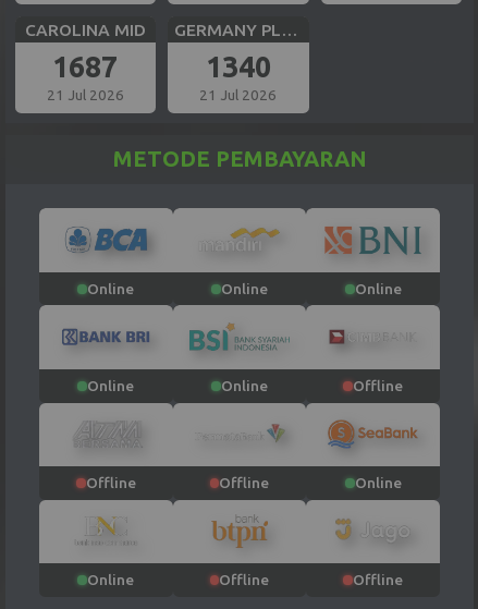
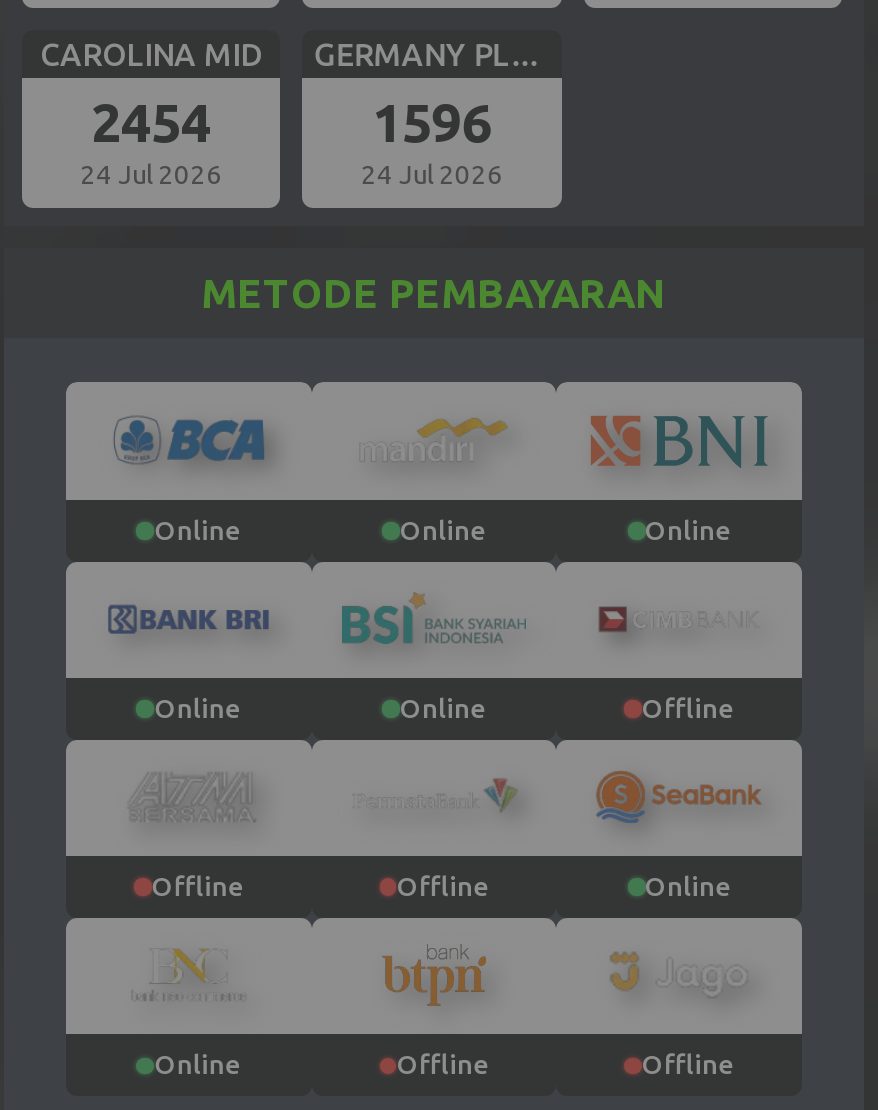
[53,50,118,83] 1687 -> [91,93,211,153] 2454
[206,50,271,83] 1340 -> [372,93,492,153] 1596
[47,87,124,103] 21 Jul 2026 -> [80,159,222,189] 24 Jul 2026
[200,87,277,103] 21 Jul 2026 -> [361,159,503,189] 24 Jul 2026

